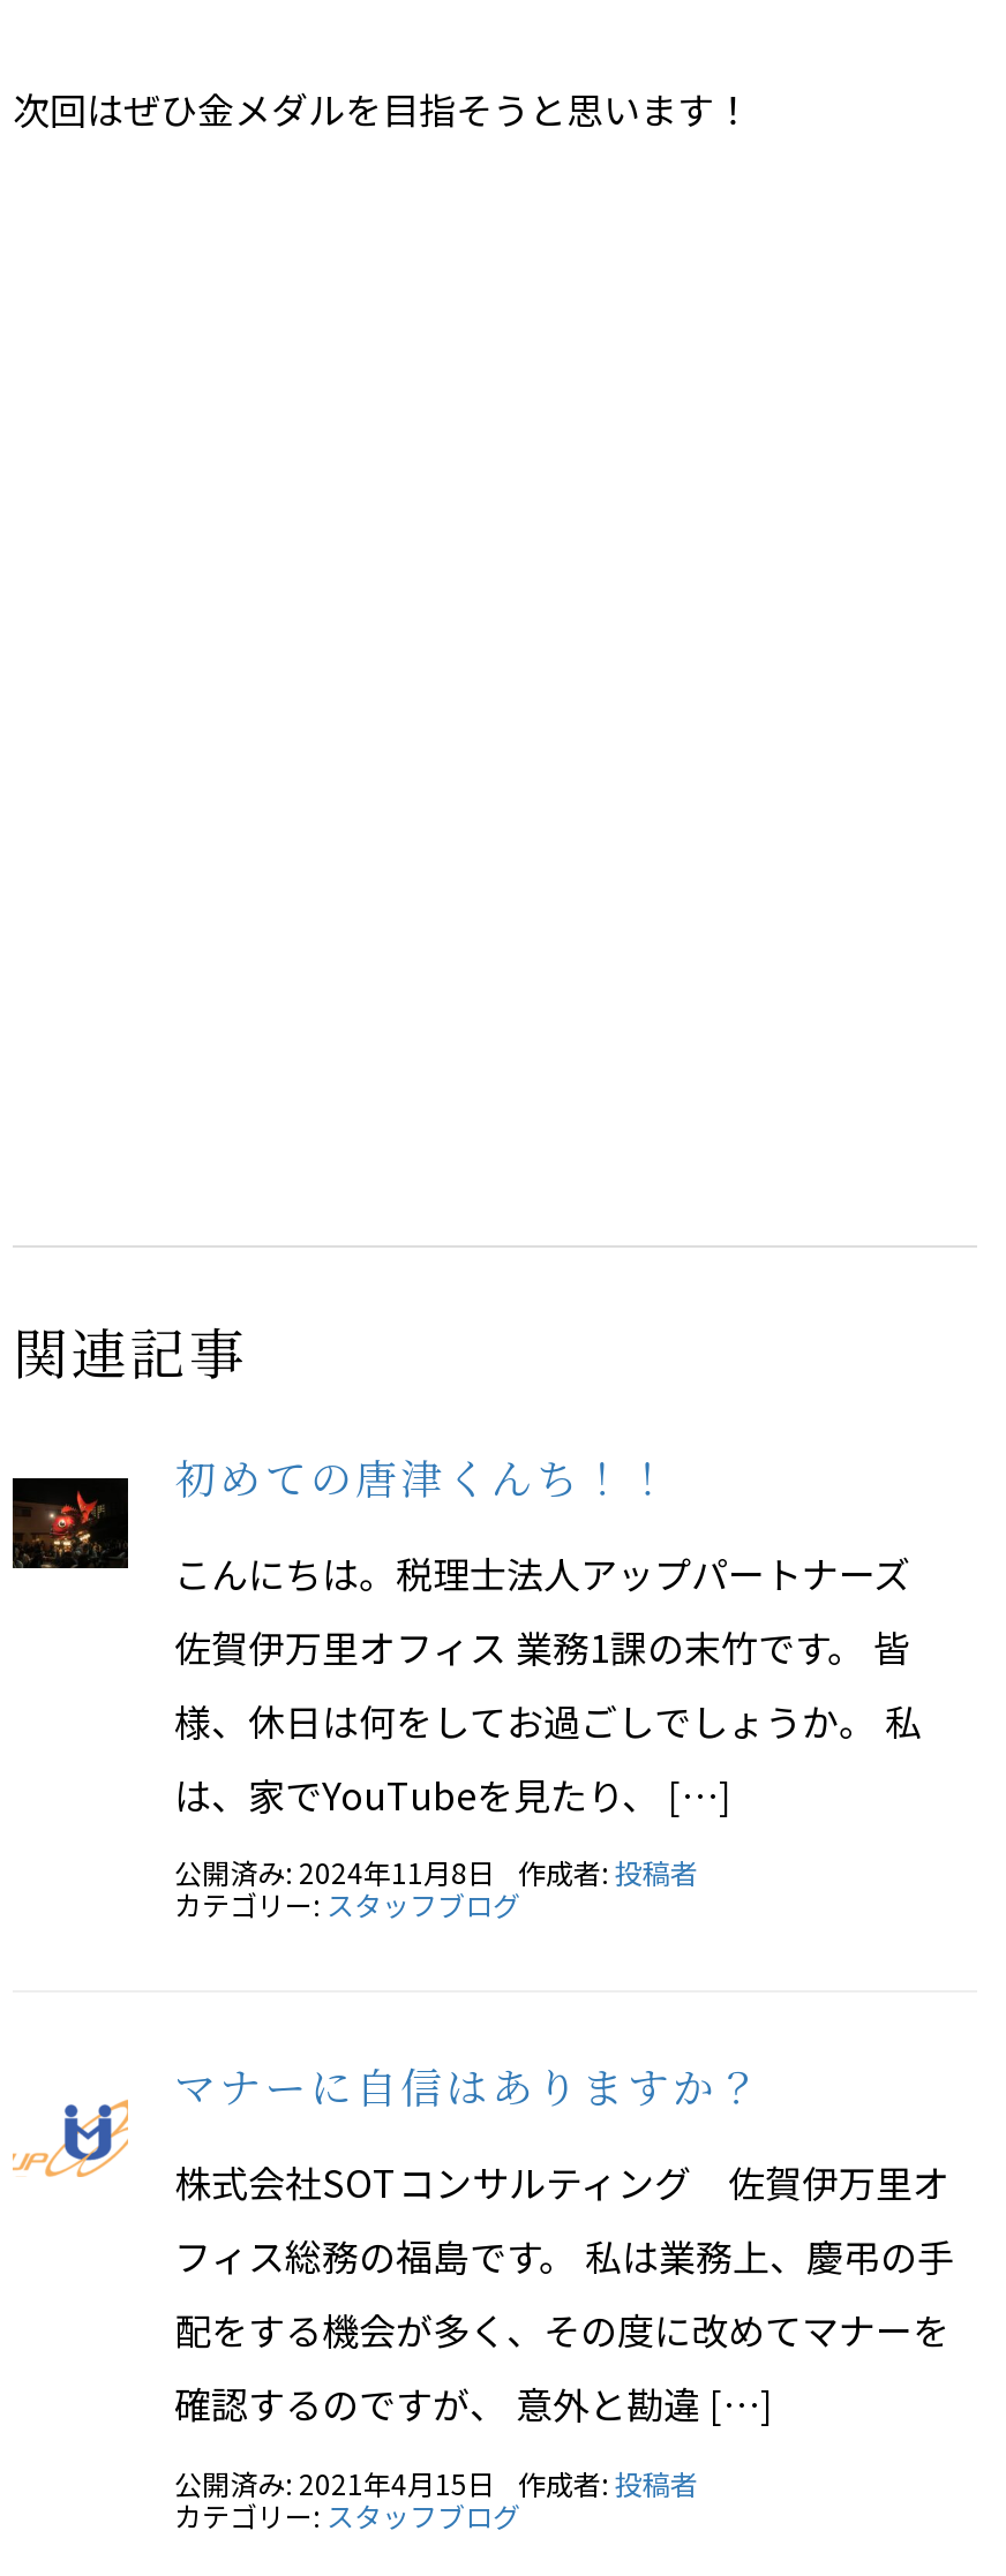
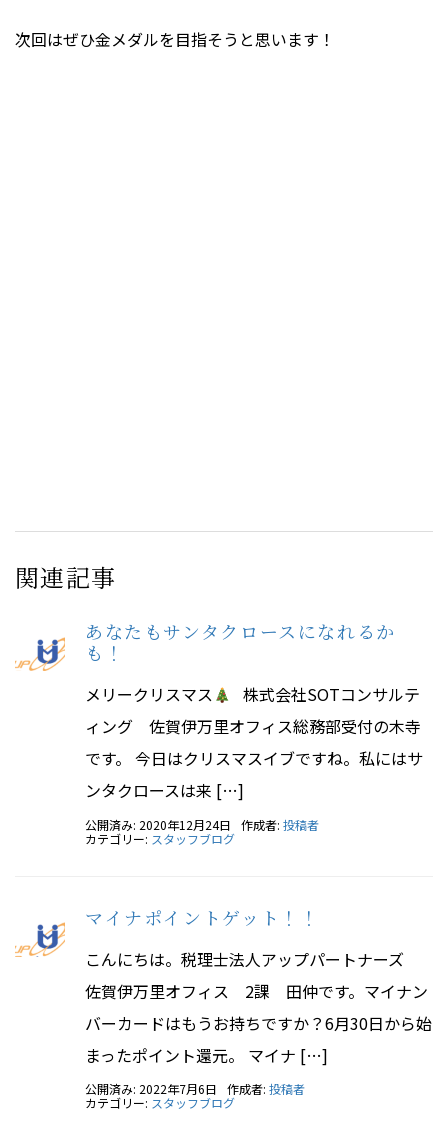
[10,1445,672,1572] [image] | 初めての唐津くんち！！ -> [15,618,396,672] [image] | あなたもサンタクロースになれるか | も！
moved [174,1544,947,1600] -> [85,947,420,971]: こんにちは。税理士法人アップパートナーズ
[174,1618,922,1821] 佐賀伊万里オフィス 業務1課の末竹です。 皆 | 様、休日は何をしてお過ごしでしょうか。 私 | は、家でYouTubeを見たり、 […] -> [85,682,423,802] メリークリスマス | 株式会社SOTコンサルテ | ィング 佐賀伊万里オフィス総務部受付の木寺 | です。 今日はクリスマスイブですね。私にはサ | ンタクロースは来 […]
[174,1852,698,1891] 公開済み: 2024年11月8日 作成者:投稿者 -> [85,816,319,833] 公開済み: 2020年12月24日 作成者:投稿者
[174,2055,763,2115] マナーに自信はありますか？ -> [85,904,319,930] マイナポイントゲット！！
[174,2154,954,2431] 株式会社SOTコンサルティング 佐賀伊万里オ | フィス総務の福島です。 私は業務上、慶弔の手 | 配をする機会が多く、その度に改めてマナーを | 確認するのですが、 意外と勘違 […] -> [85,979,432,1067] 佐賀伊万里オフィス 2課 田仲です。マイナン | バーカードはもうお持ちですか？6月30日から始 | まったポイント還元。 マイナ […]
[174,2462,698,2501] 公開済み: 2021年4月15日 作成者:投稿者 -> [85,1080,305,1097] 公開済み: 2022年7月6日 作成者:投稿者

